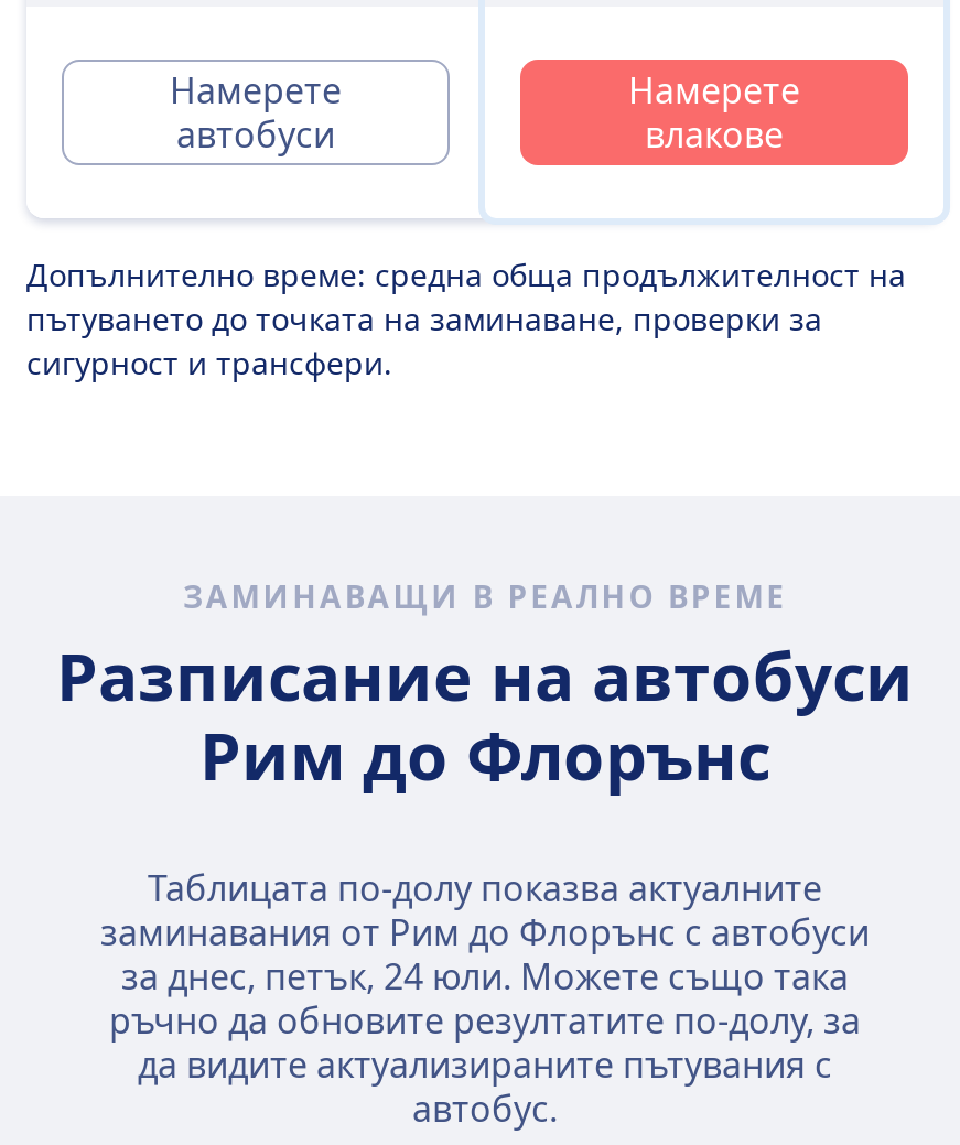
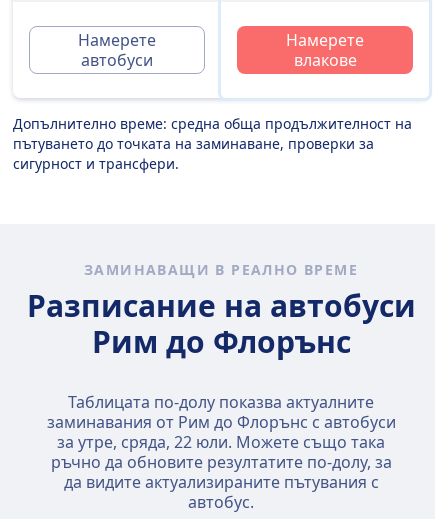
[121,952,849,1001] за днес, петък, 24 юли. Можете също така -> [57,431,385,453] за утре, сряда, 22 юли. Можете също така

